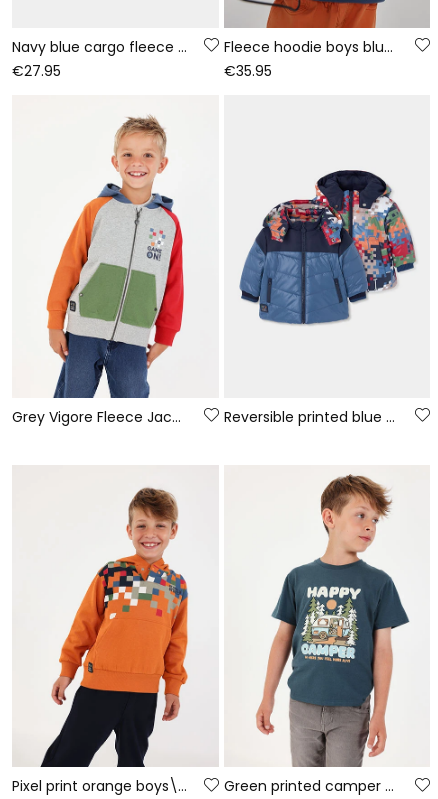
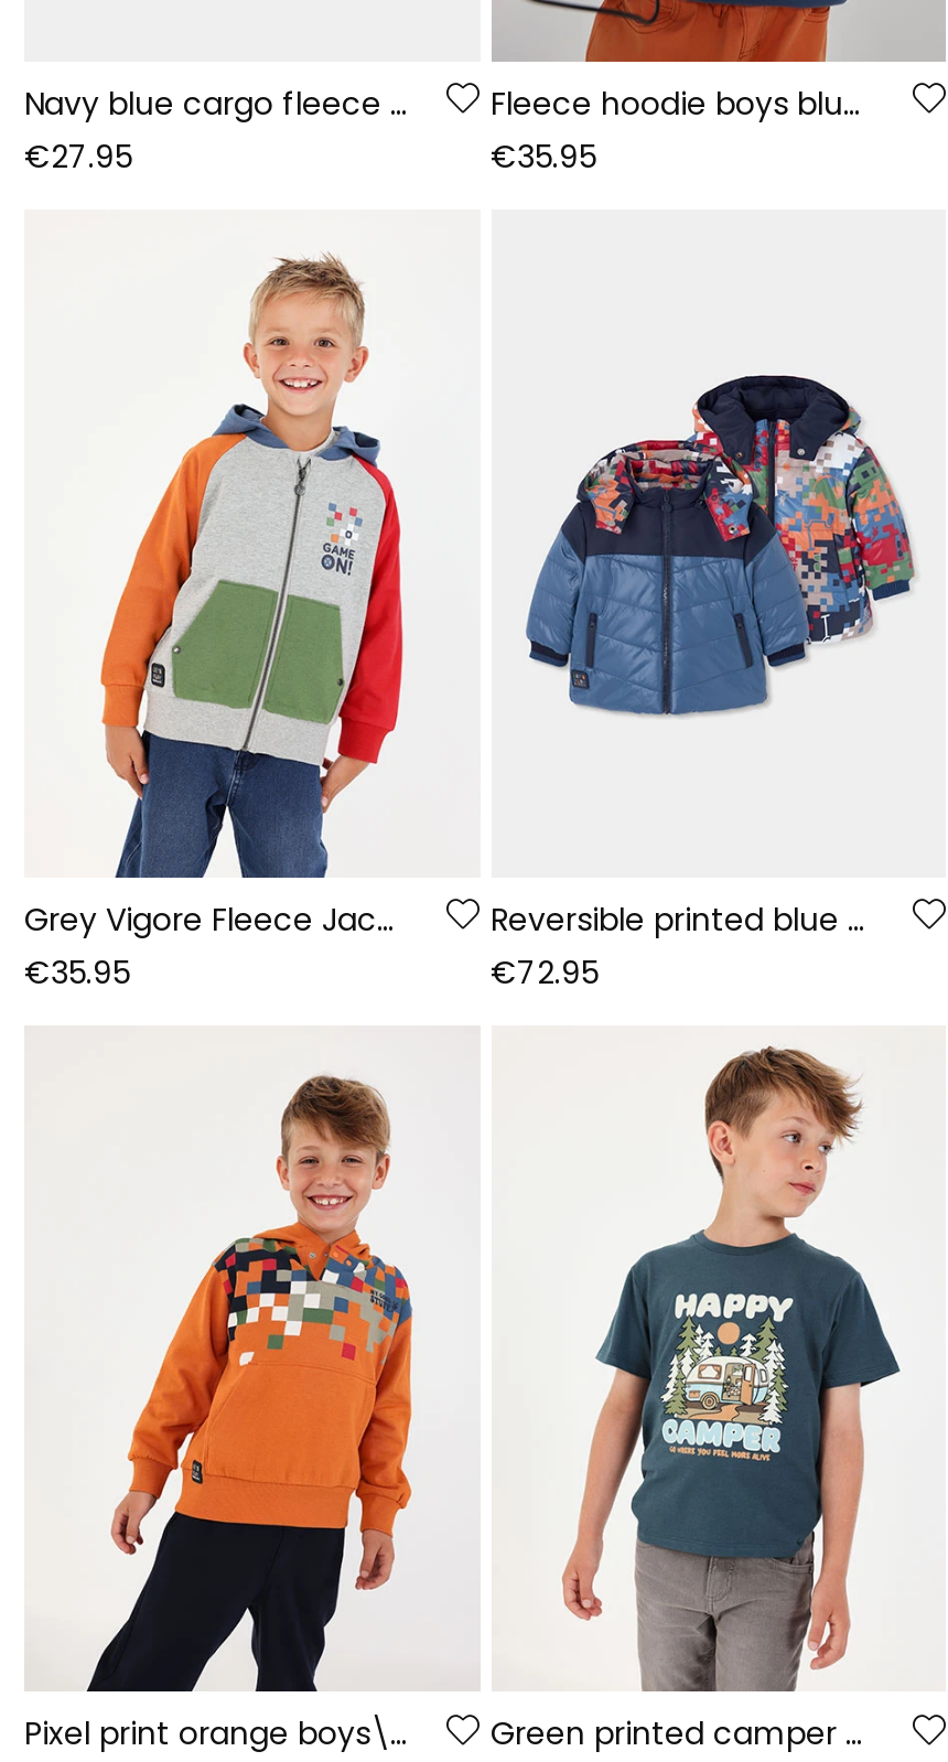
none -> [24,950,130,994] €35.95
none -> [491,950,599,994] €72.95

